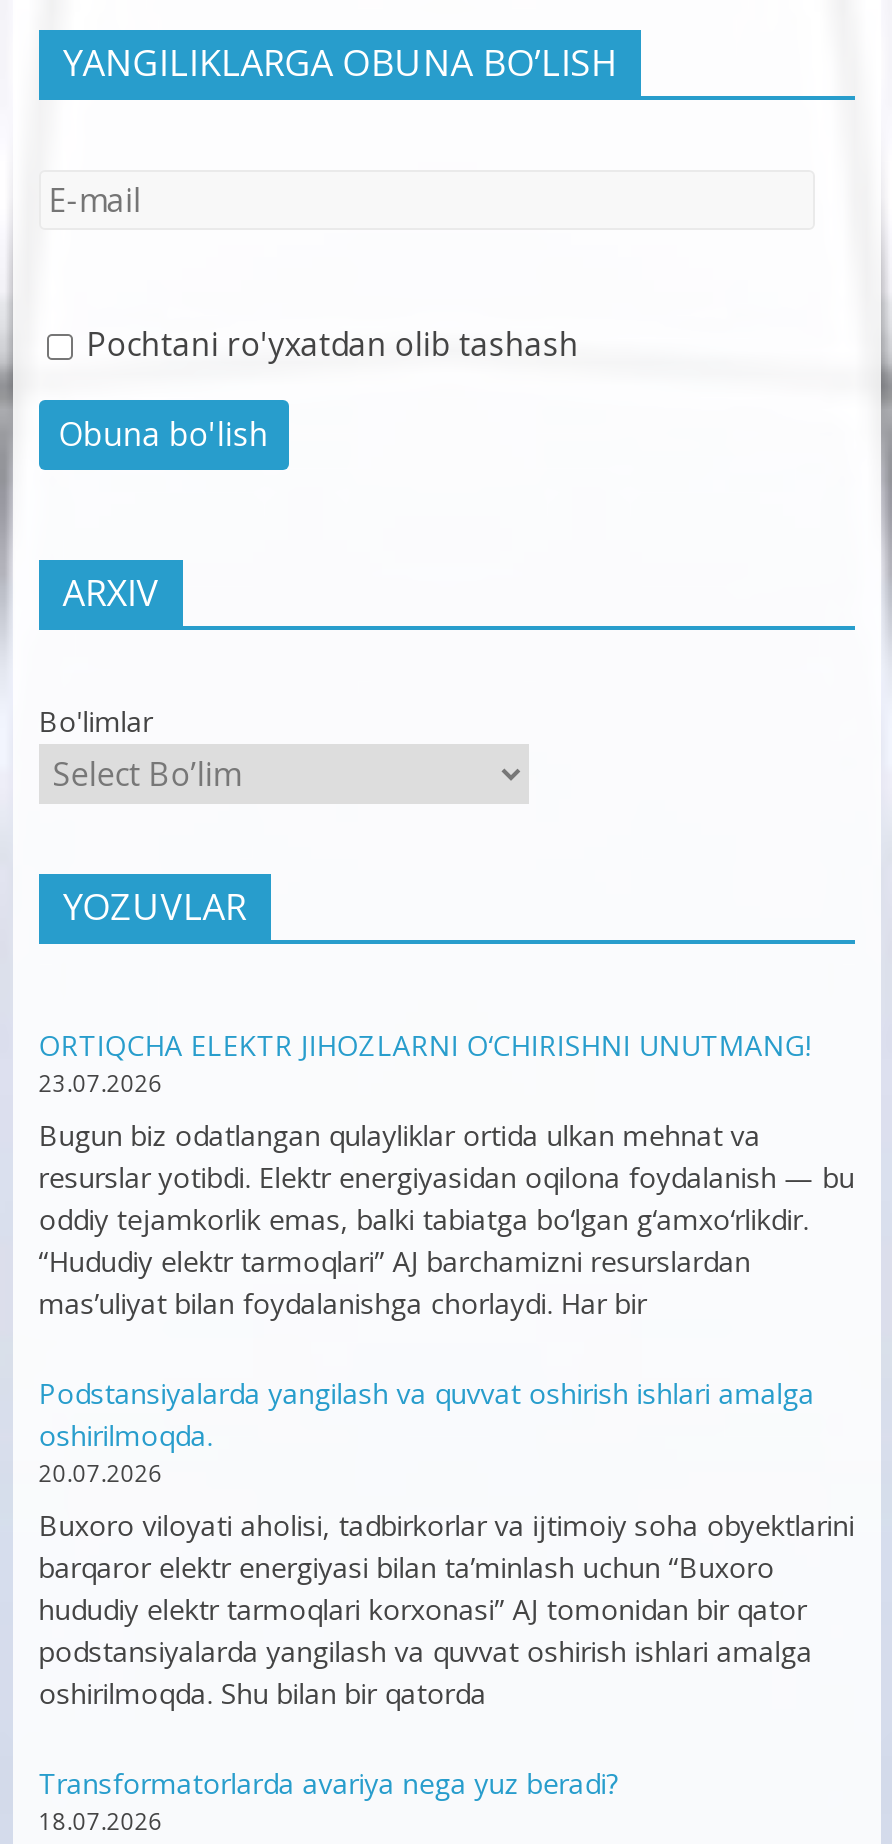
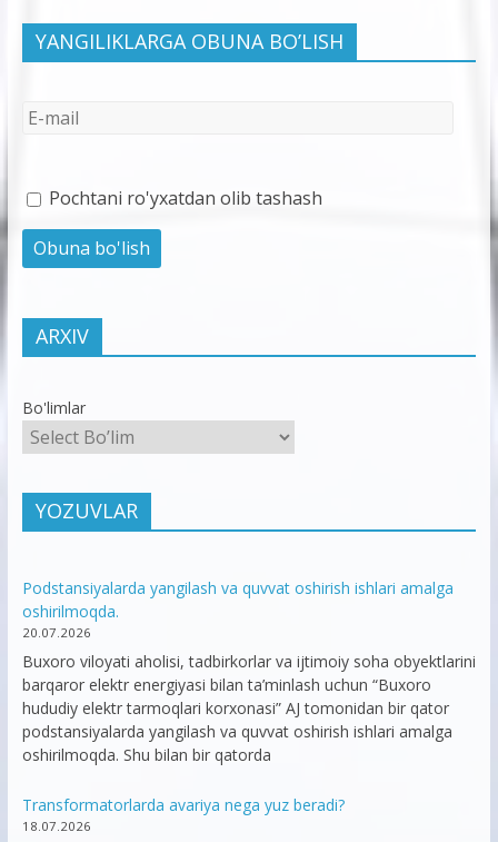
[39,1025,855,1321] ORTIQCHA ELEKTR JIHOZLARNI O‘CHIRISHNI UNUTMANG! | 23.07.2026 | Bugun biz odatlangan qulayliklar ortida ulkan mehnat va | resurslar yotibdi. Elektr energiyasidan oqilona foydalanish — bu | oddiy tejamkorlik emas, balki tabiatga bo‘lgan g‘amxo‘rlikdir. | “Hududiy elektr tarmoqlari” AJ barchamizni resurslardan | mas’uliyat bilan foydalanishga chorlaydi. Har bir -> none

